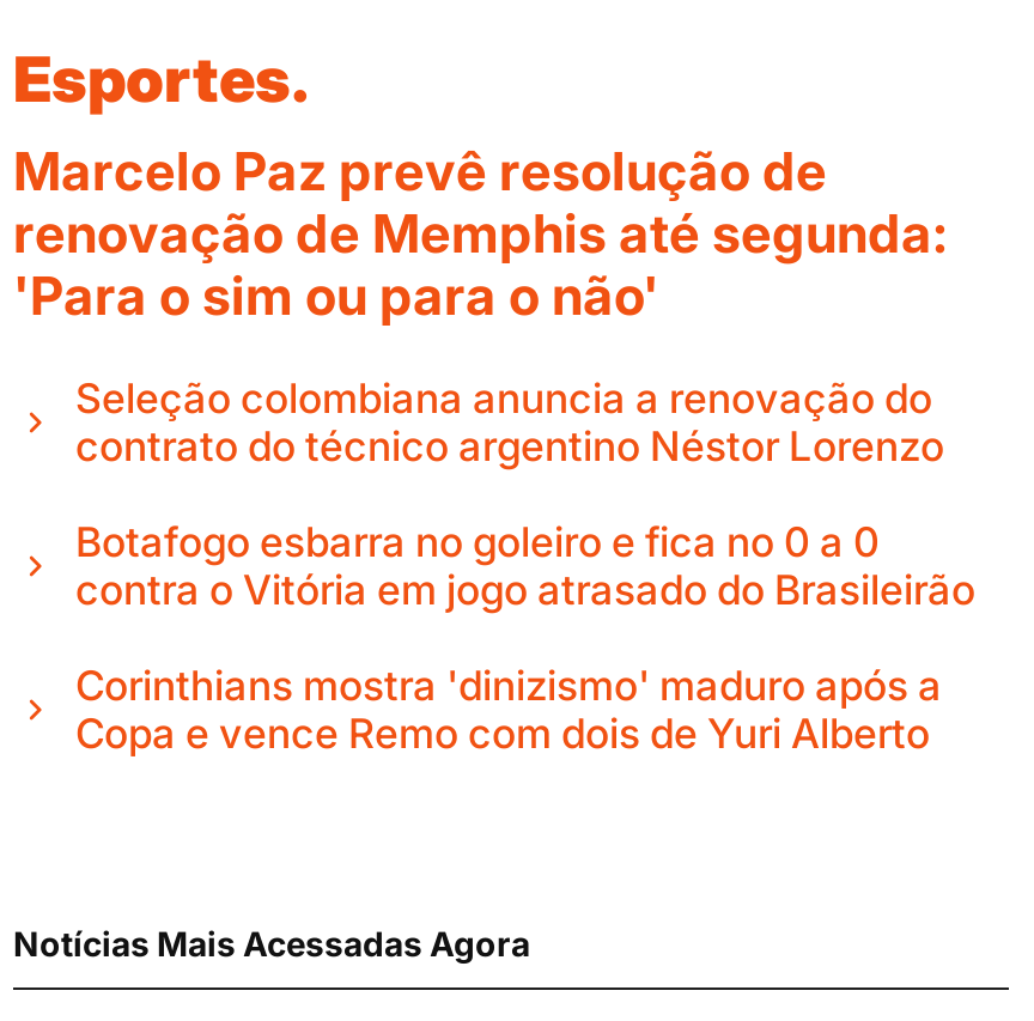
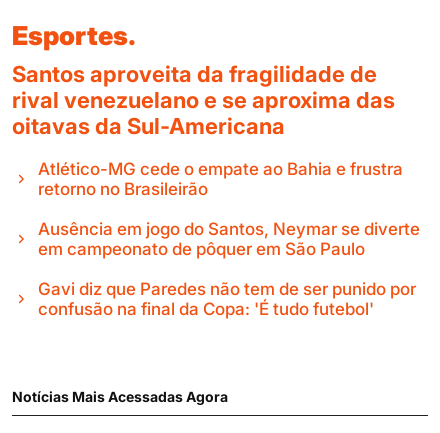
[13,140,947,327] Marcelo Paz prevê resolução de | renovação de Memphis até segunda: | 'Para o sim ou para o não' -> [12,61,395,139] Santos aproveita da fragilidade de | rival venezuelano e se aproxima das | oitavas da Sul-Americana
[75,375,944,471] Seleção colombiana anuncia a renovação do | contrato do técnico argentino Néstor Lorenzo -> [38,159,403,199] Atlético-MG cede o empate ao Bahia e frustra | retorno no Brasileirão
[75,519,975,614] Botafogo esbarra no goleiro e fica no 0 a 0 | contra o Vitória em jogo atrasado do Brasileirão -> [38,219,420,259] Ausência em jogo do Santos, Neymar se diverte | em campeonato de pôquer em São Paulo
[75,662,942,758] Corinthians mostra 'dinizismo' maduro após a | Copa e vence Remo com dois de Yuri Alberto -> [38,279,416,319] Gavi diz que Paredes não tem de ser punido por | confusão na final da Copa: 'É tudo futebol'

